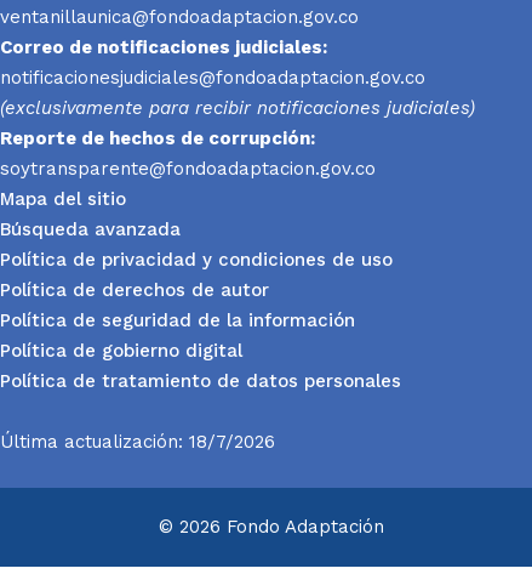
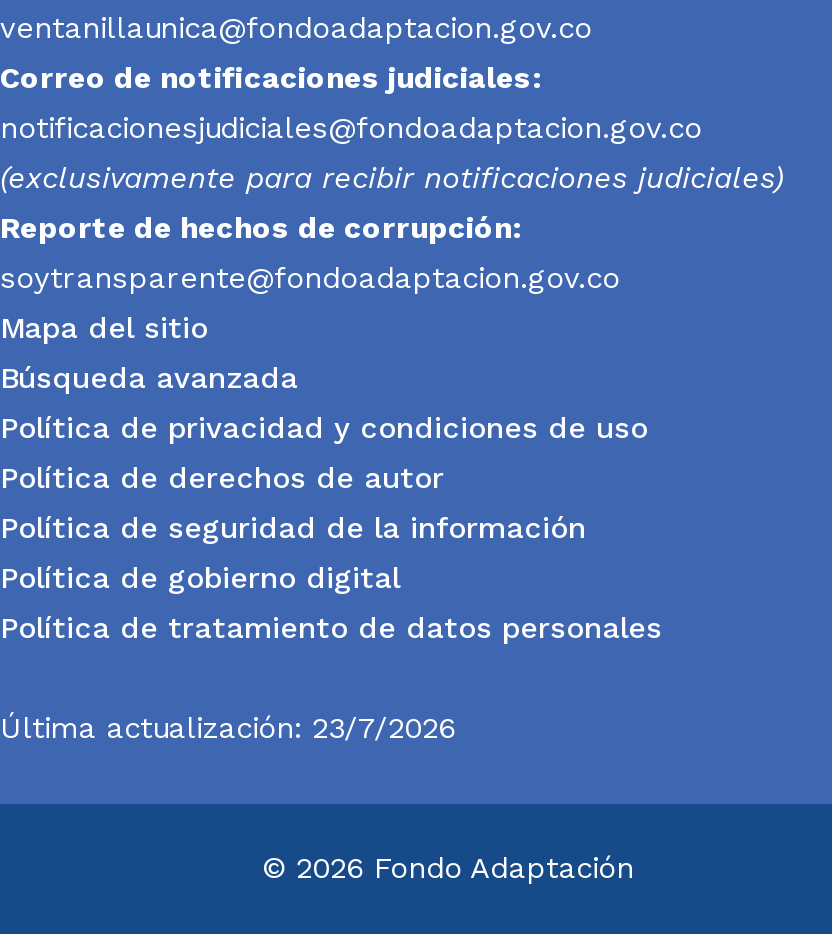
[0,430,275,452] Última actualización: 18/7/2026 -> [0,709,456,745] Última actualización: 23/7/2026

